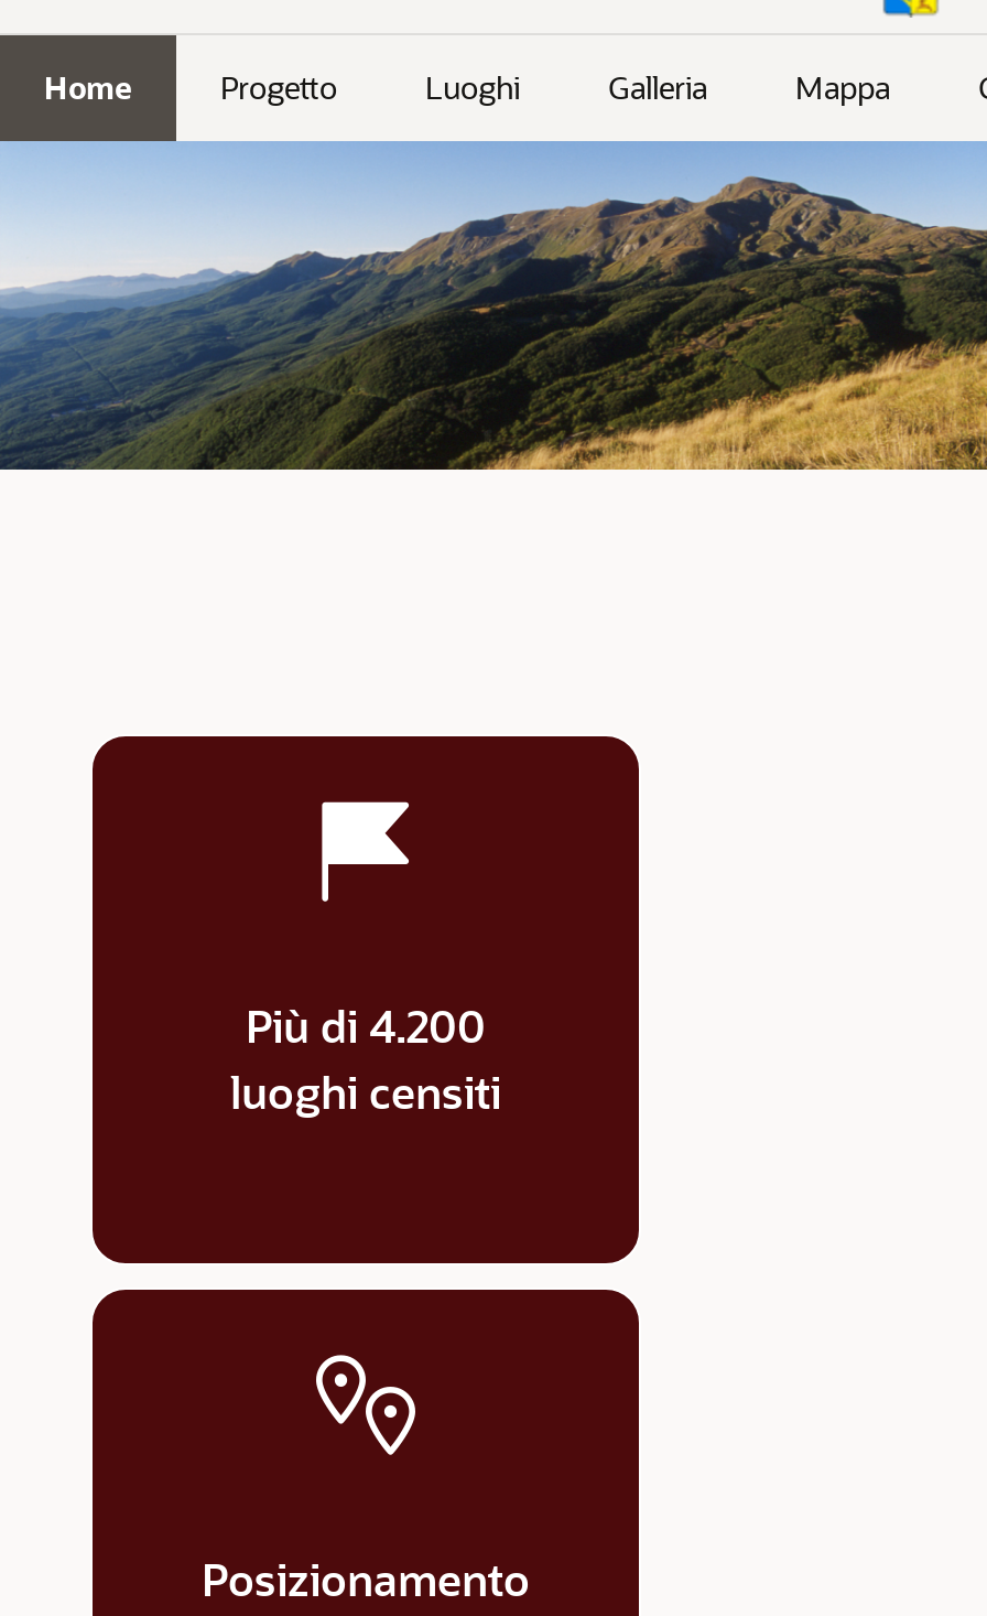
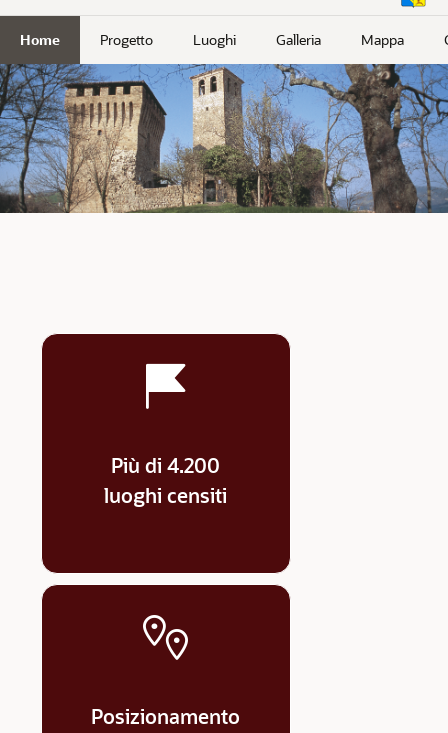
[7,139,980,472] [image] -> [3,63,445,214] [image]

